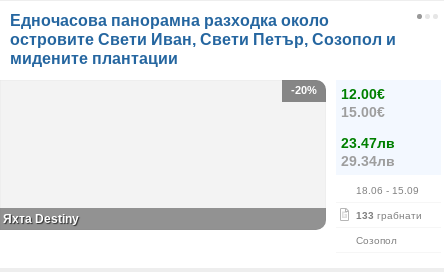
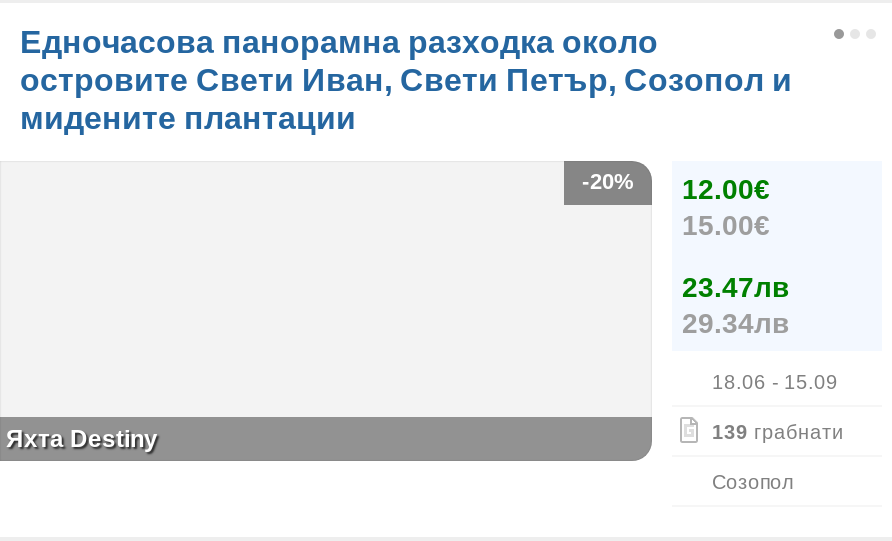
[356,210,422,221] 133 грабнати -> [712,421,844,443] 139 грабнати

